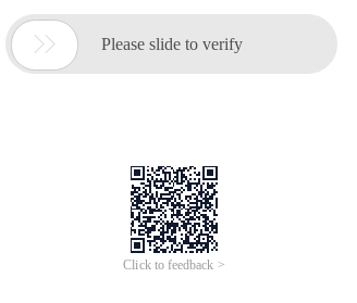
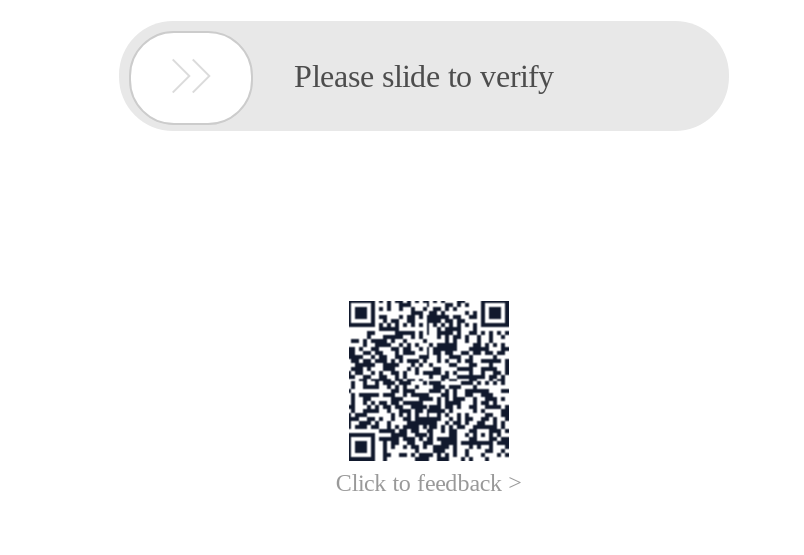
[131,166,218,254] [image] -> [347,299,511,463] [image]

